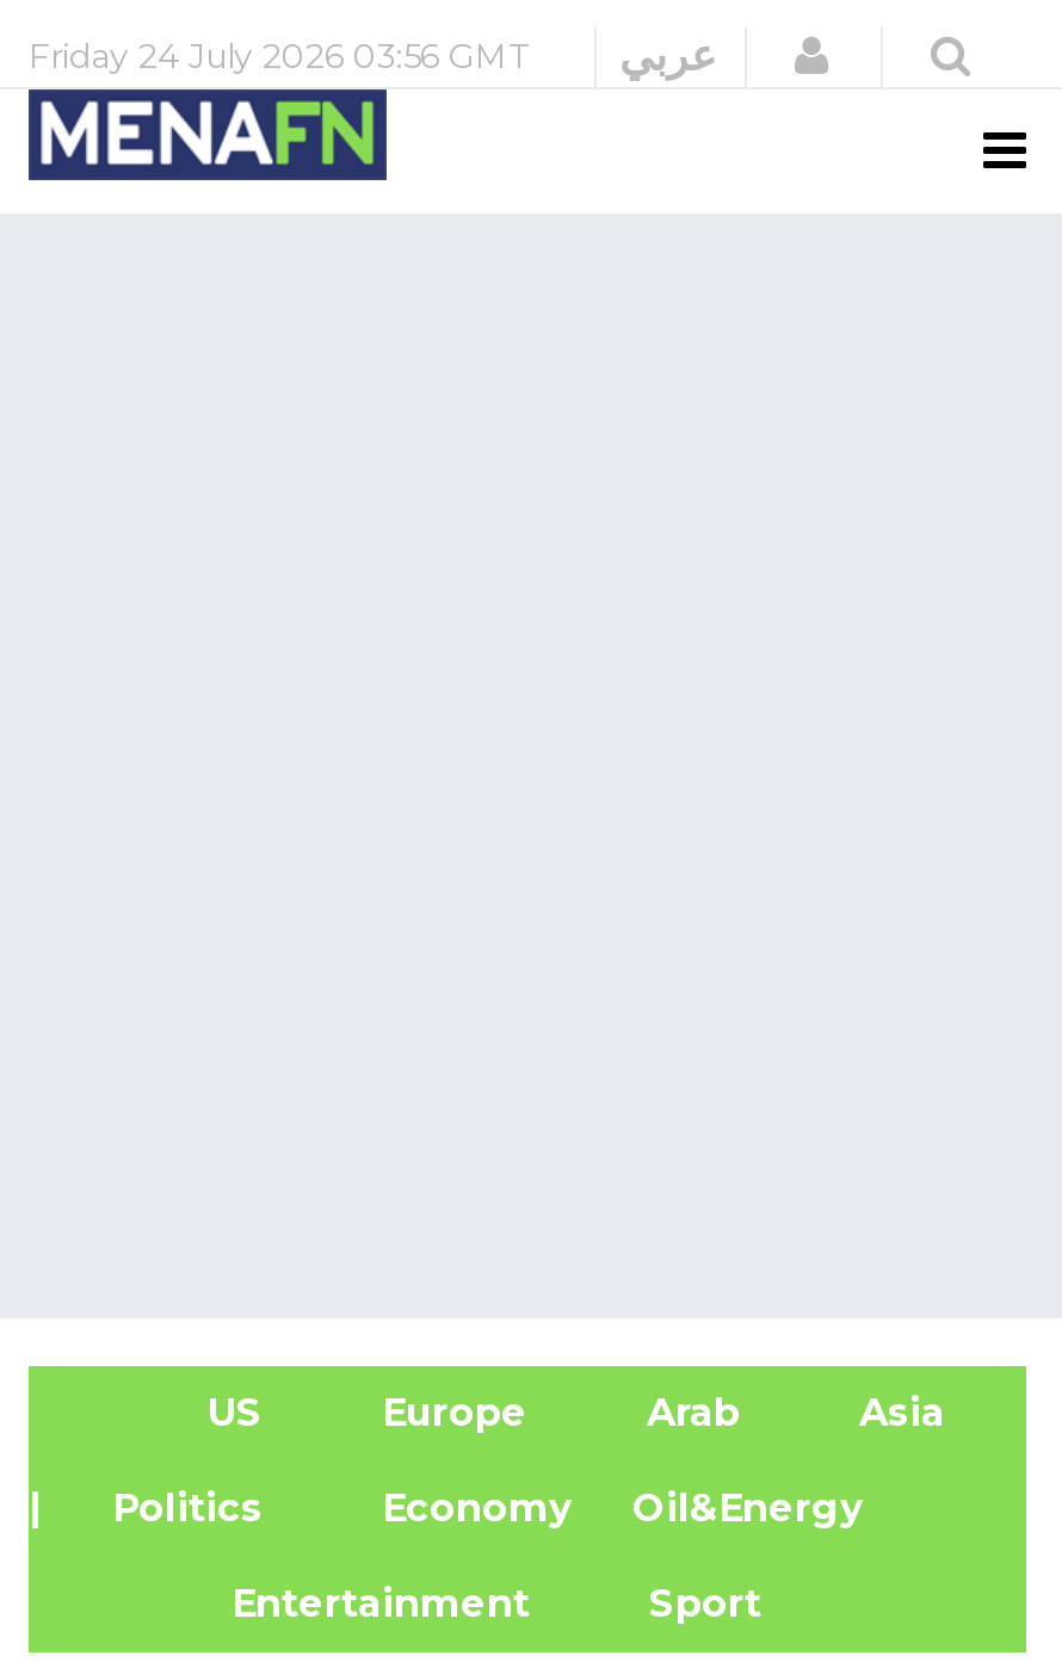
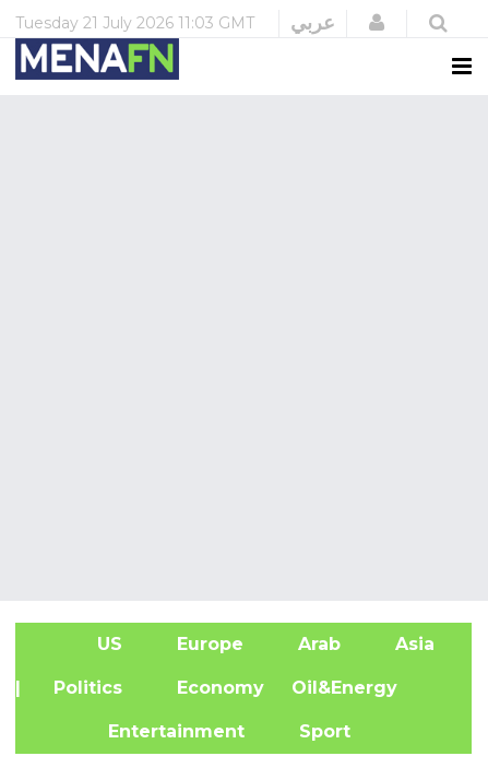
[29,35,527,78] Friday 24 July 2026 03:56 GMT -> [15,13,254,33] Tuesday 21 July 2026 11:03 GMT

